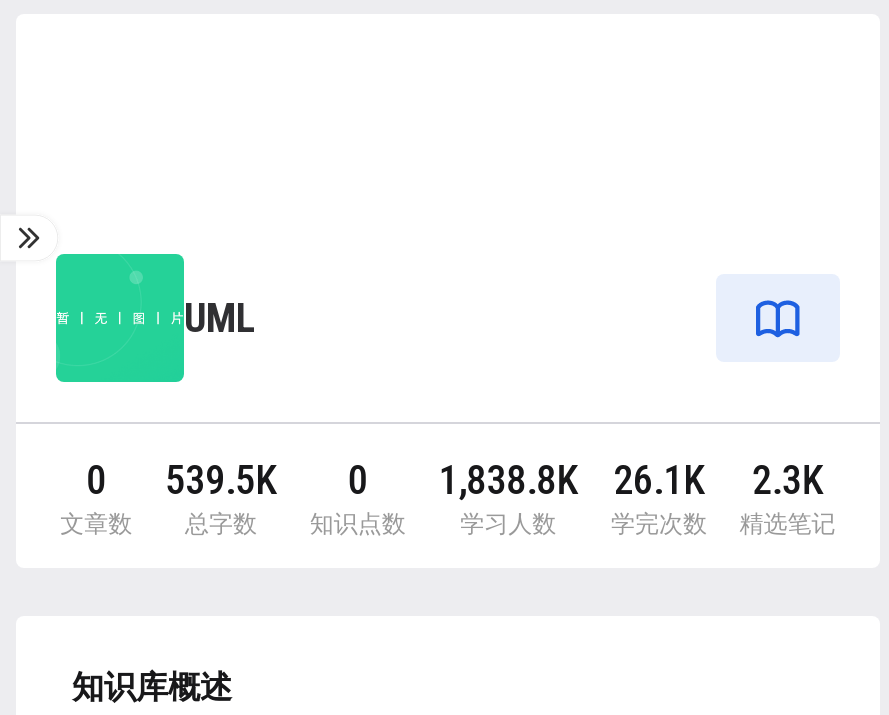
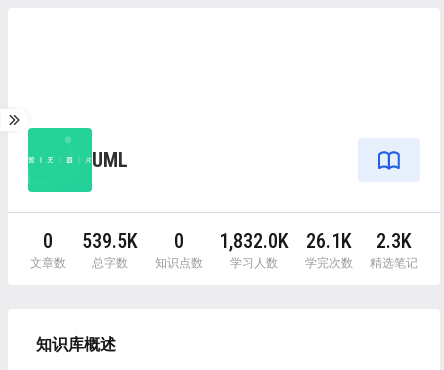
[86,456,824,504] 0 539.5K 0 1,838.8K 26.1K 2.3K -> [43,229,412,253] 0 539.5K 0 1,832.0K 26.1K 2.3K

